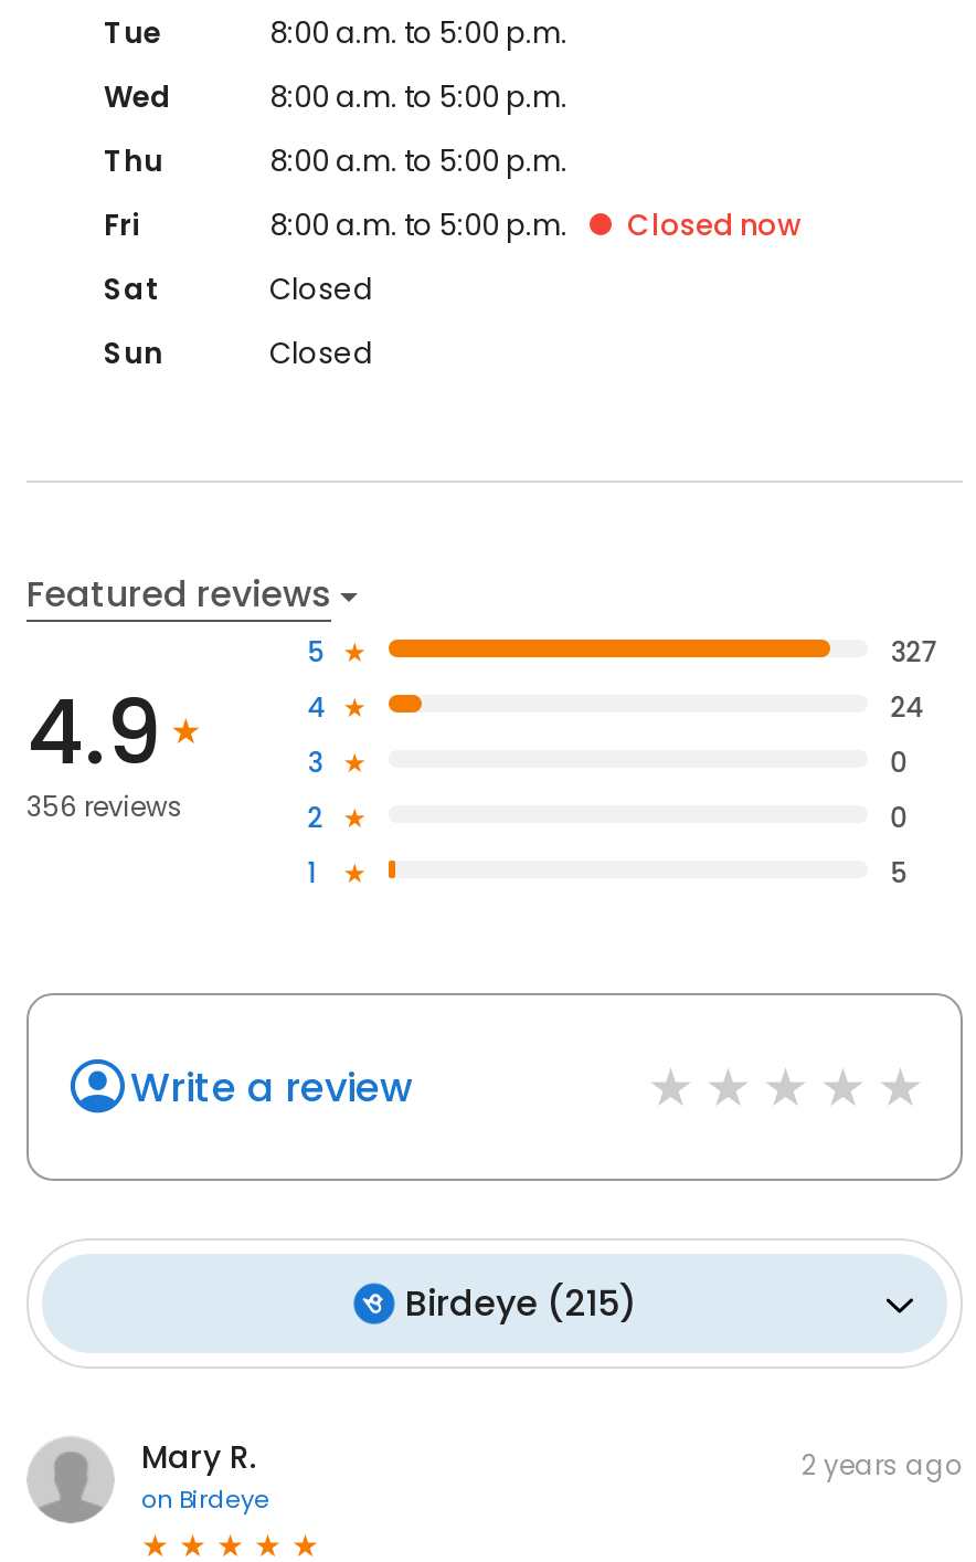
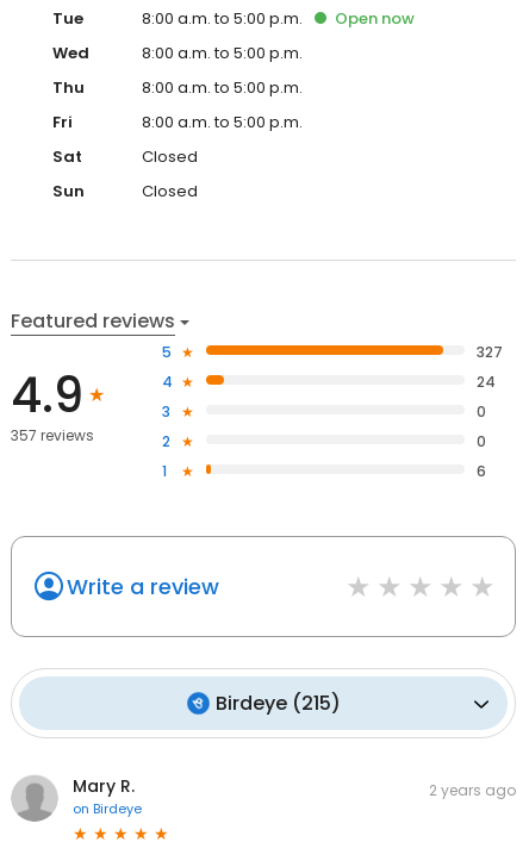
none -> [335,7,415,30] Open now
[627,205,802,247] Closed now -> none
[26,788,183,826] 356 reviews -> [11,425,94,446] 357 reviews
[890,853,908,891] 5 -> [477,461,486,481] 6

